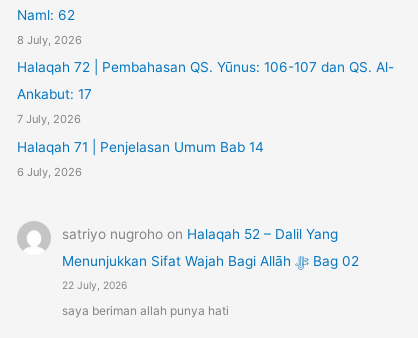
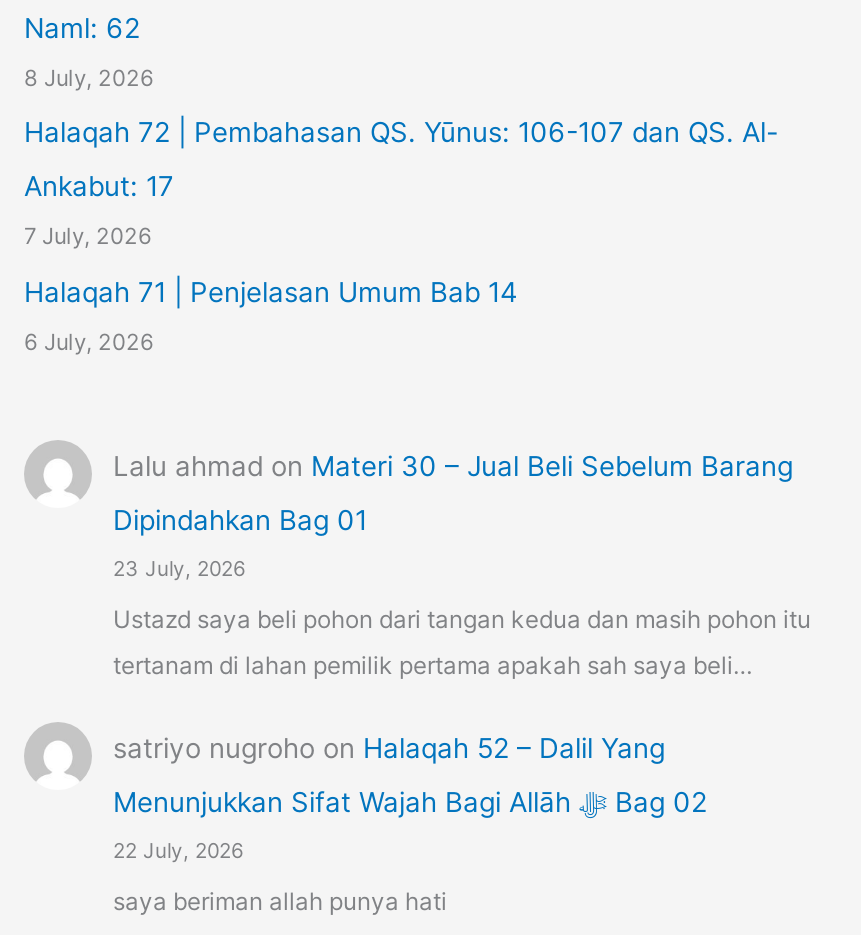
none -> [113,450,811,681] Lalu ahmad on Materi 30 – Jual Beli Sebelum Barang | Dipindahkan Bag 01 | 23 July, 2026 | Ustazd saya beli pohon dari tangan kedua dan masih pohon itu | tertanam di lahan pemilik pertama apakah sah saya beli…

